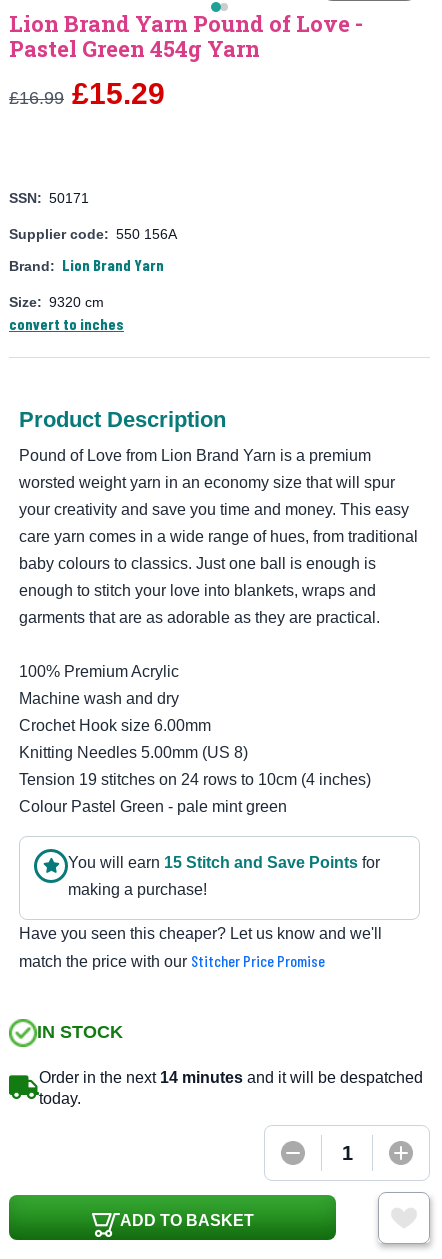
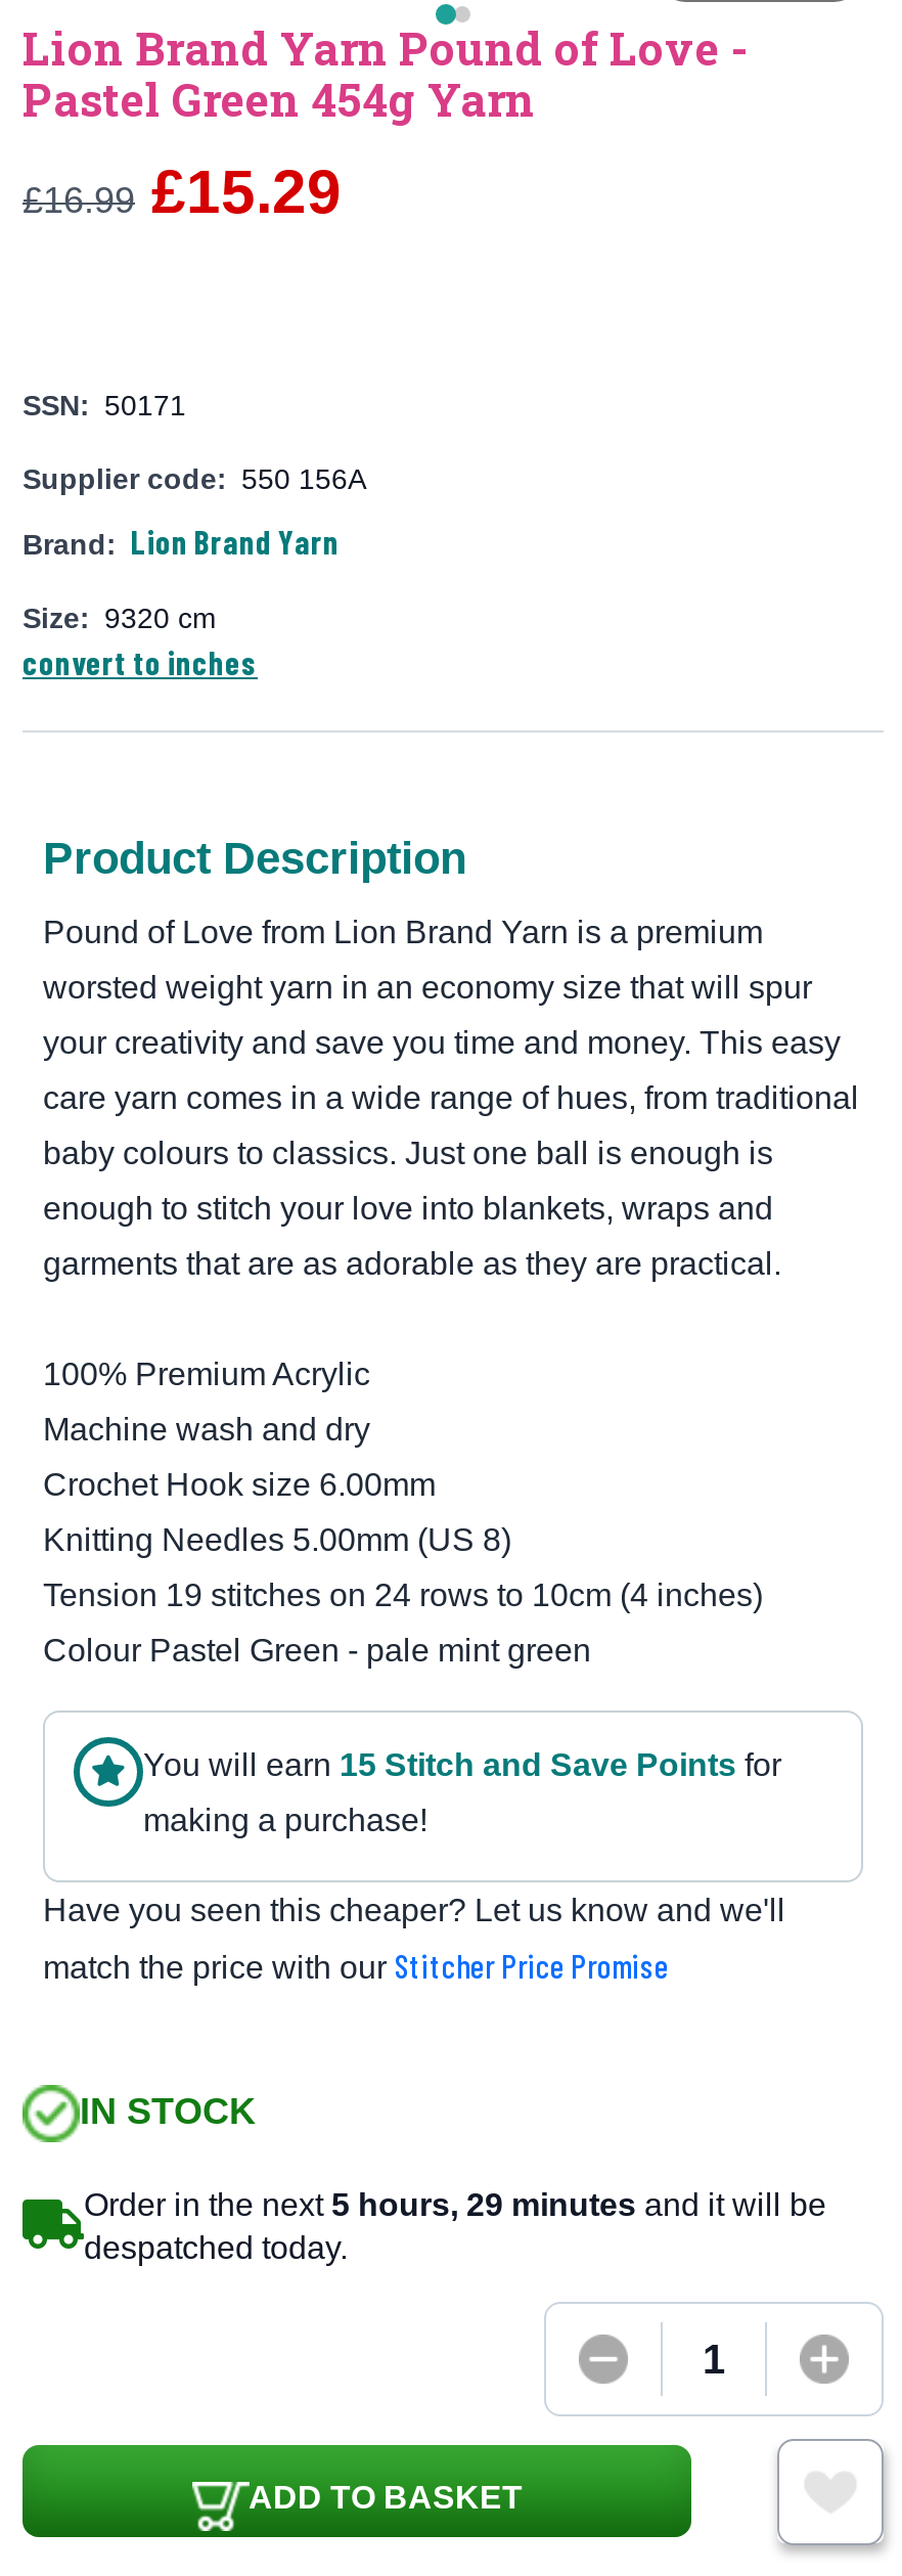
[39,1069,423,1107] Order in the next 14 minutes and it will be despatched | today. -> [84,2187,826,2265] Order in the next 5 hours, 29 minutes and it will be | despatched today.

